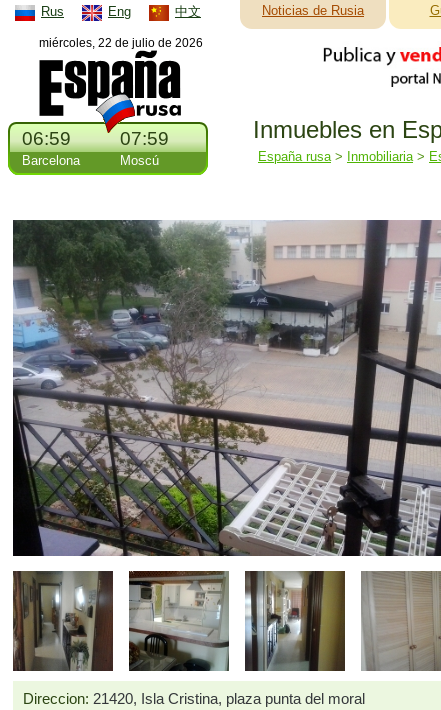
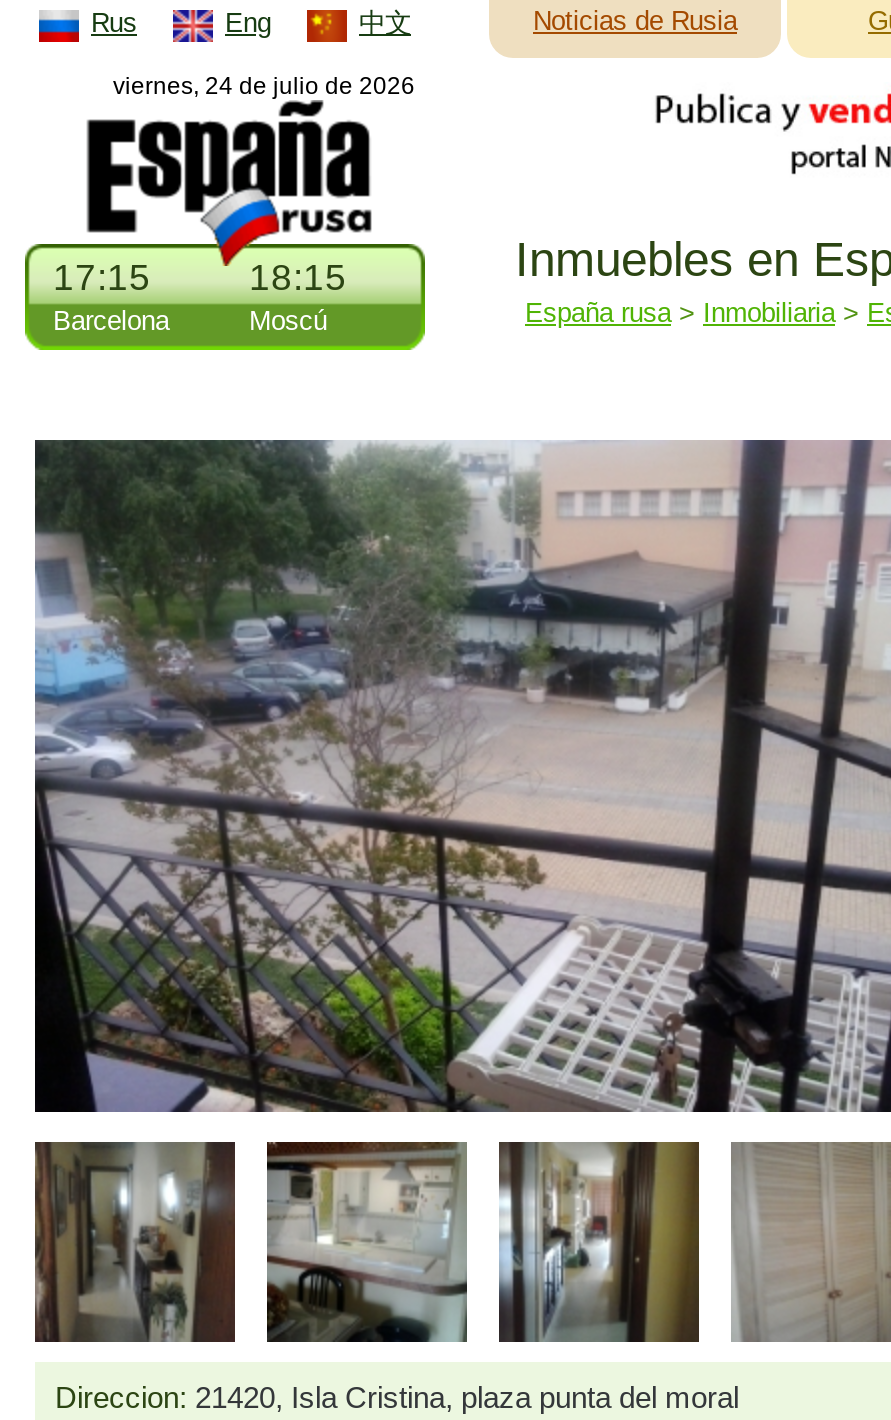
[39,36,203,50] miércoles, 22 de julio de 2026 -> [113,72,415,100] viernes, 24 de julio de 2026
[22,128,71,149] 06:59 -> [53,256,151,298] 17:15
[120,128,169,149] 07:59 -> [249,256,347,298] 18:15

